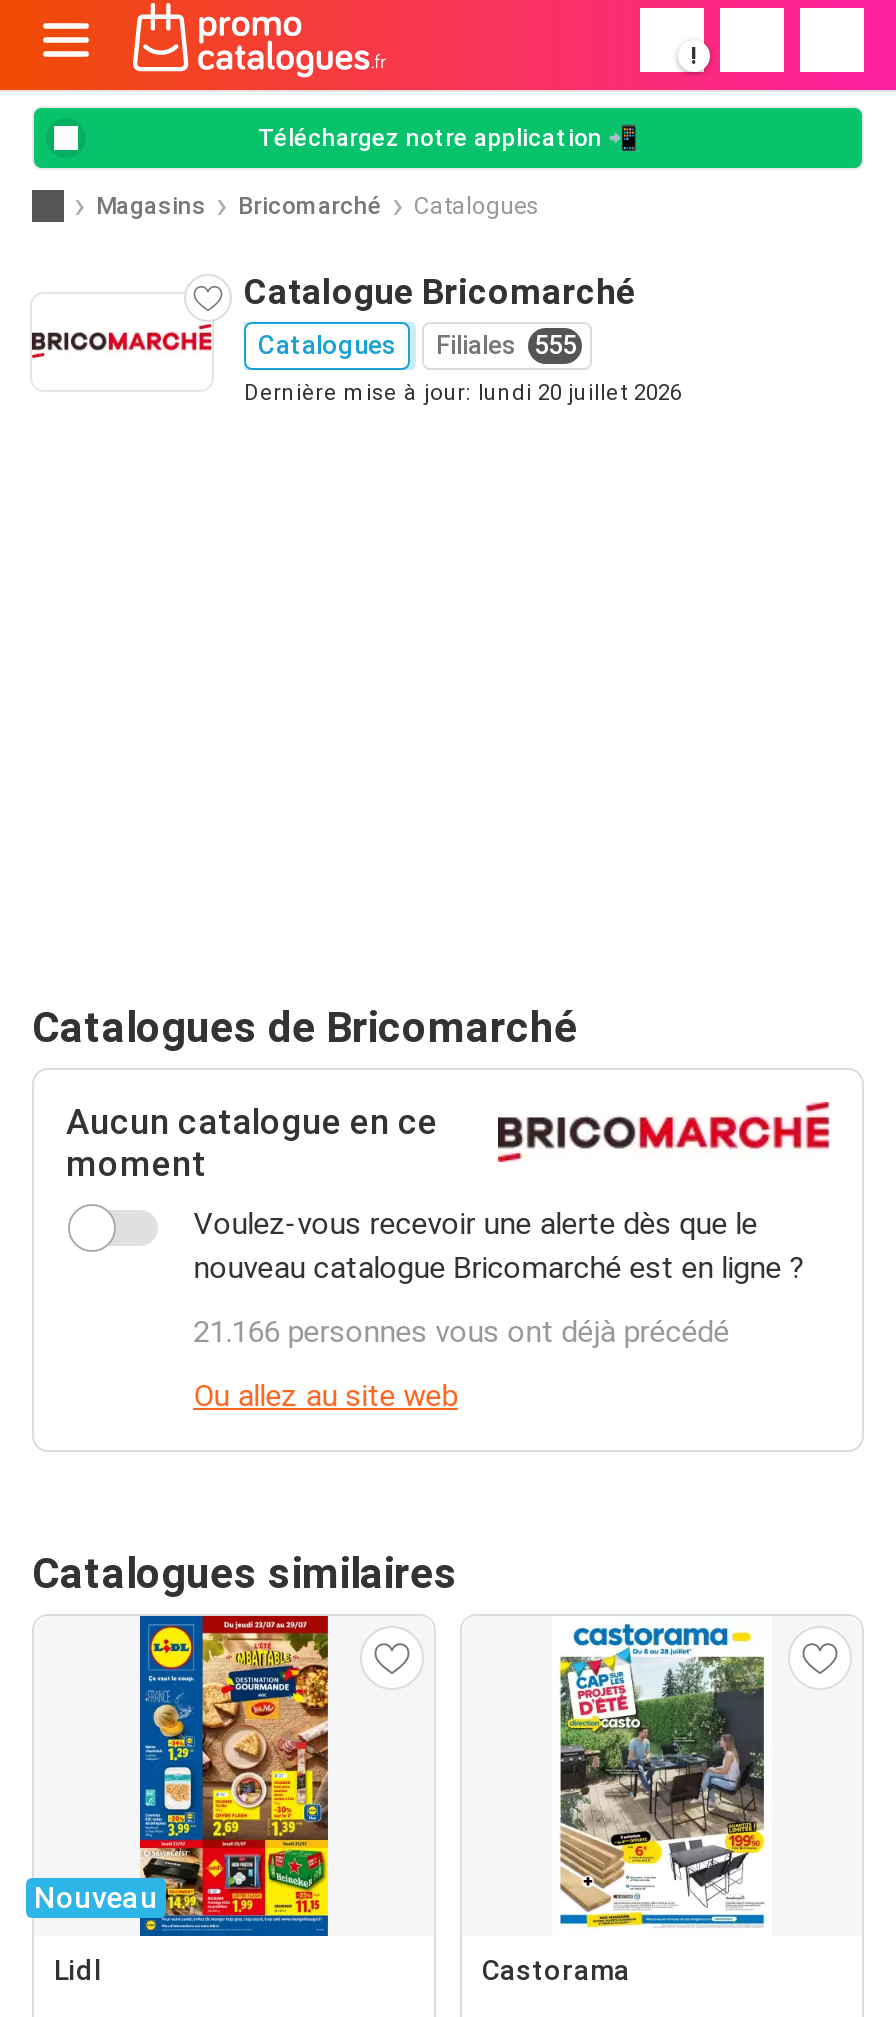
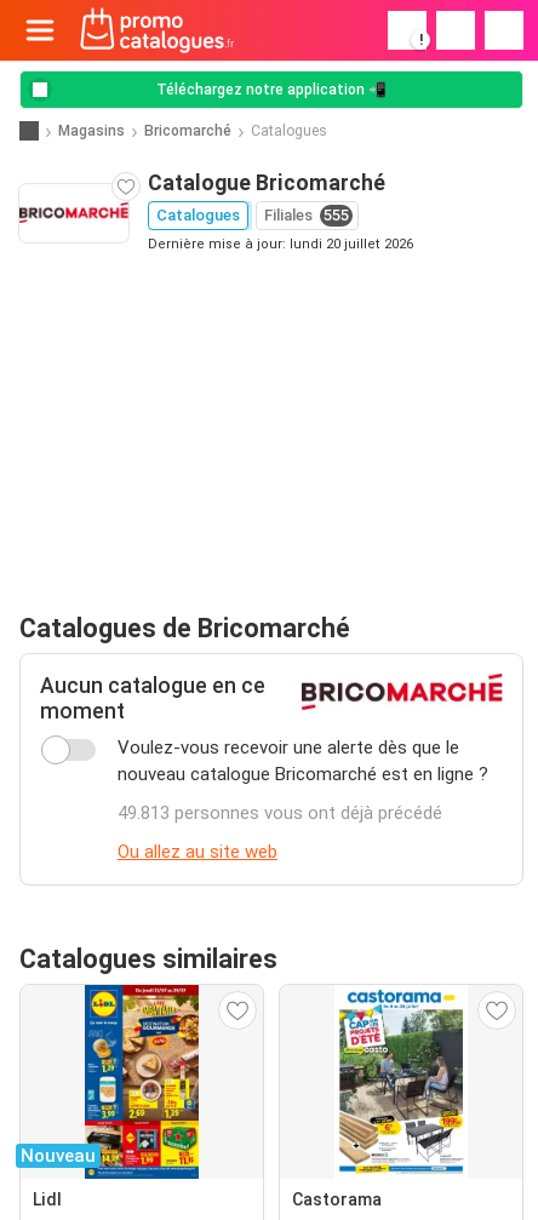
[194,1314,730,1350] 21.166 personnes vous ont déjà précédé -> [117,802,442,824] 49.813 personnes vous ont déjà précédé

